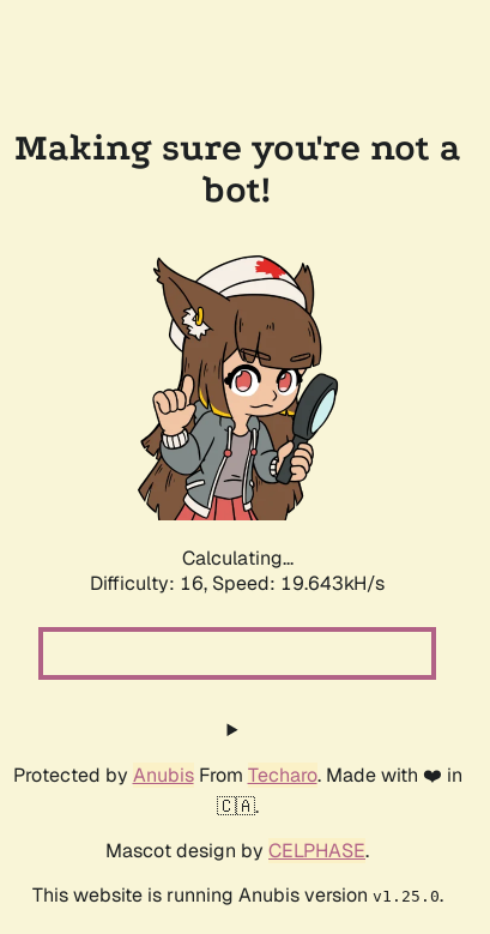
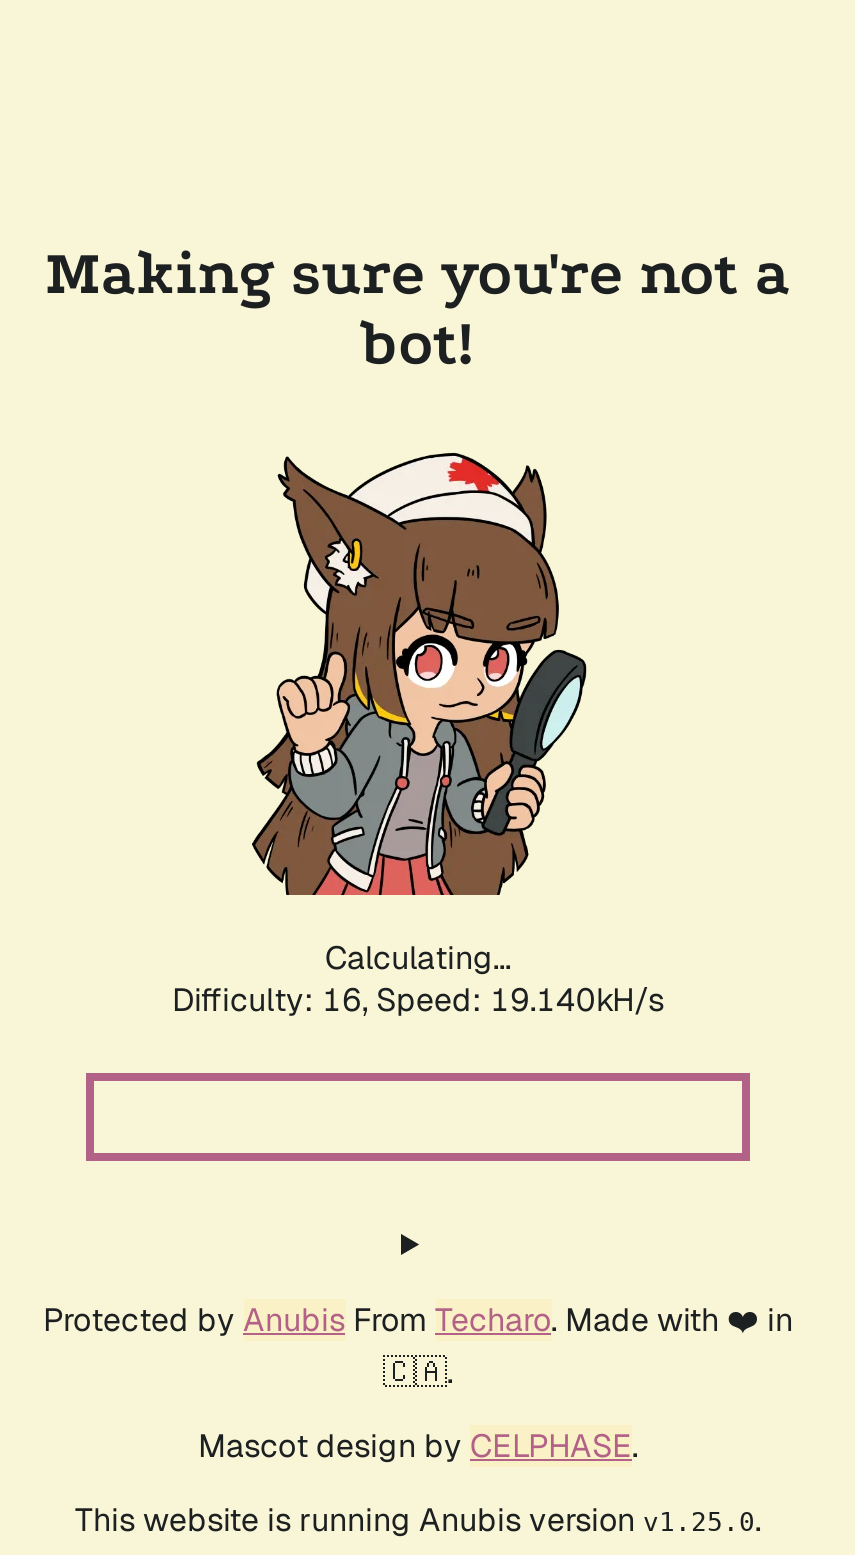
[90,571,385,596] Difficulty: 16, Speed: 19.643kH/s -> [172,979,664,1021] Difficulty: 16, Speed: 19.140kH/s

